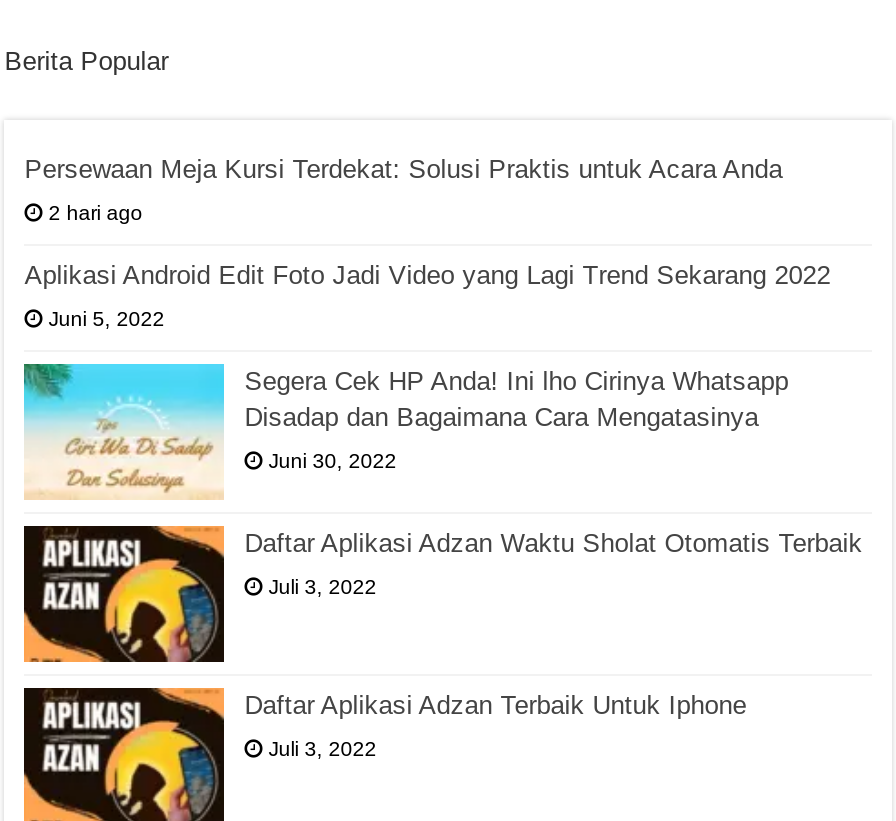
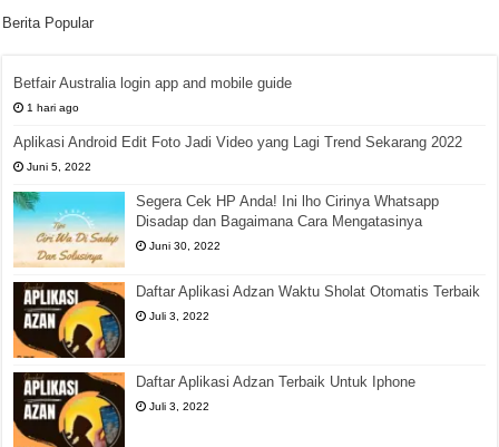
[24,153,782,183] Persewaan Meja Kursi Terdekat: Solusi Praktis untuk Acara Anda -> [14,75,292,91] Betfair Australia login app and mobile guide
[48,201,142,223] 2 hari ago -> [27,101,79,114] 1 hari ago

